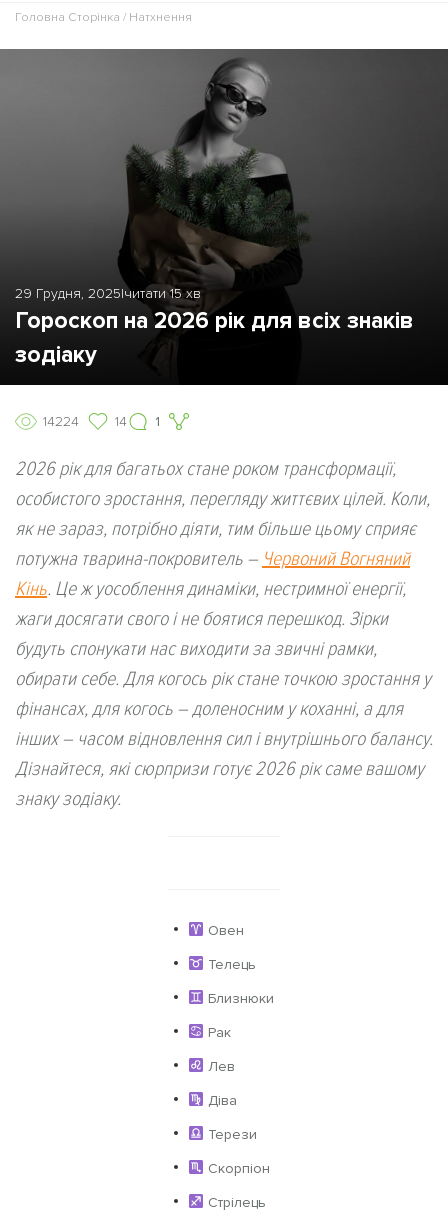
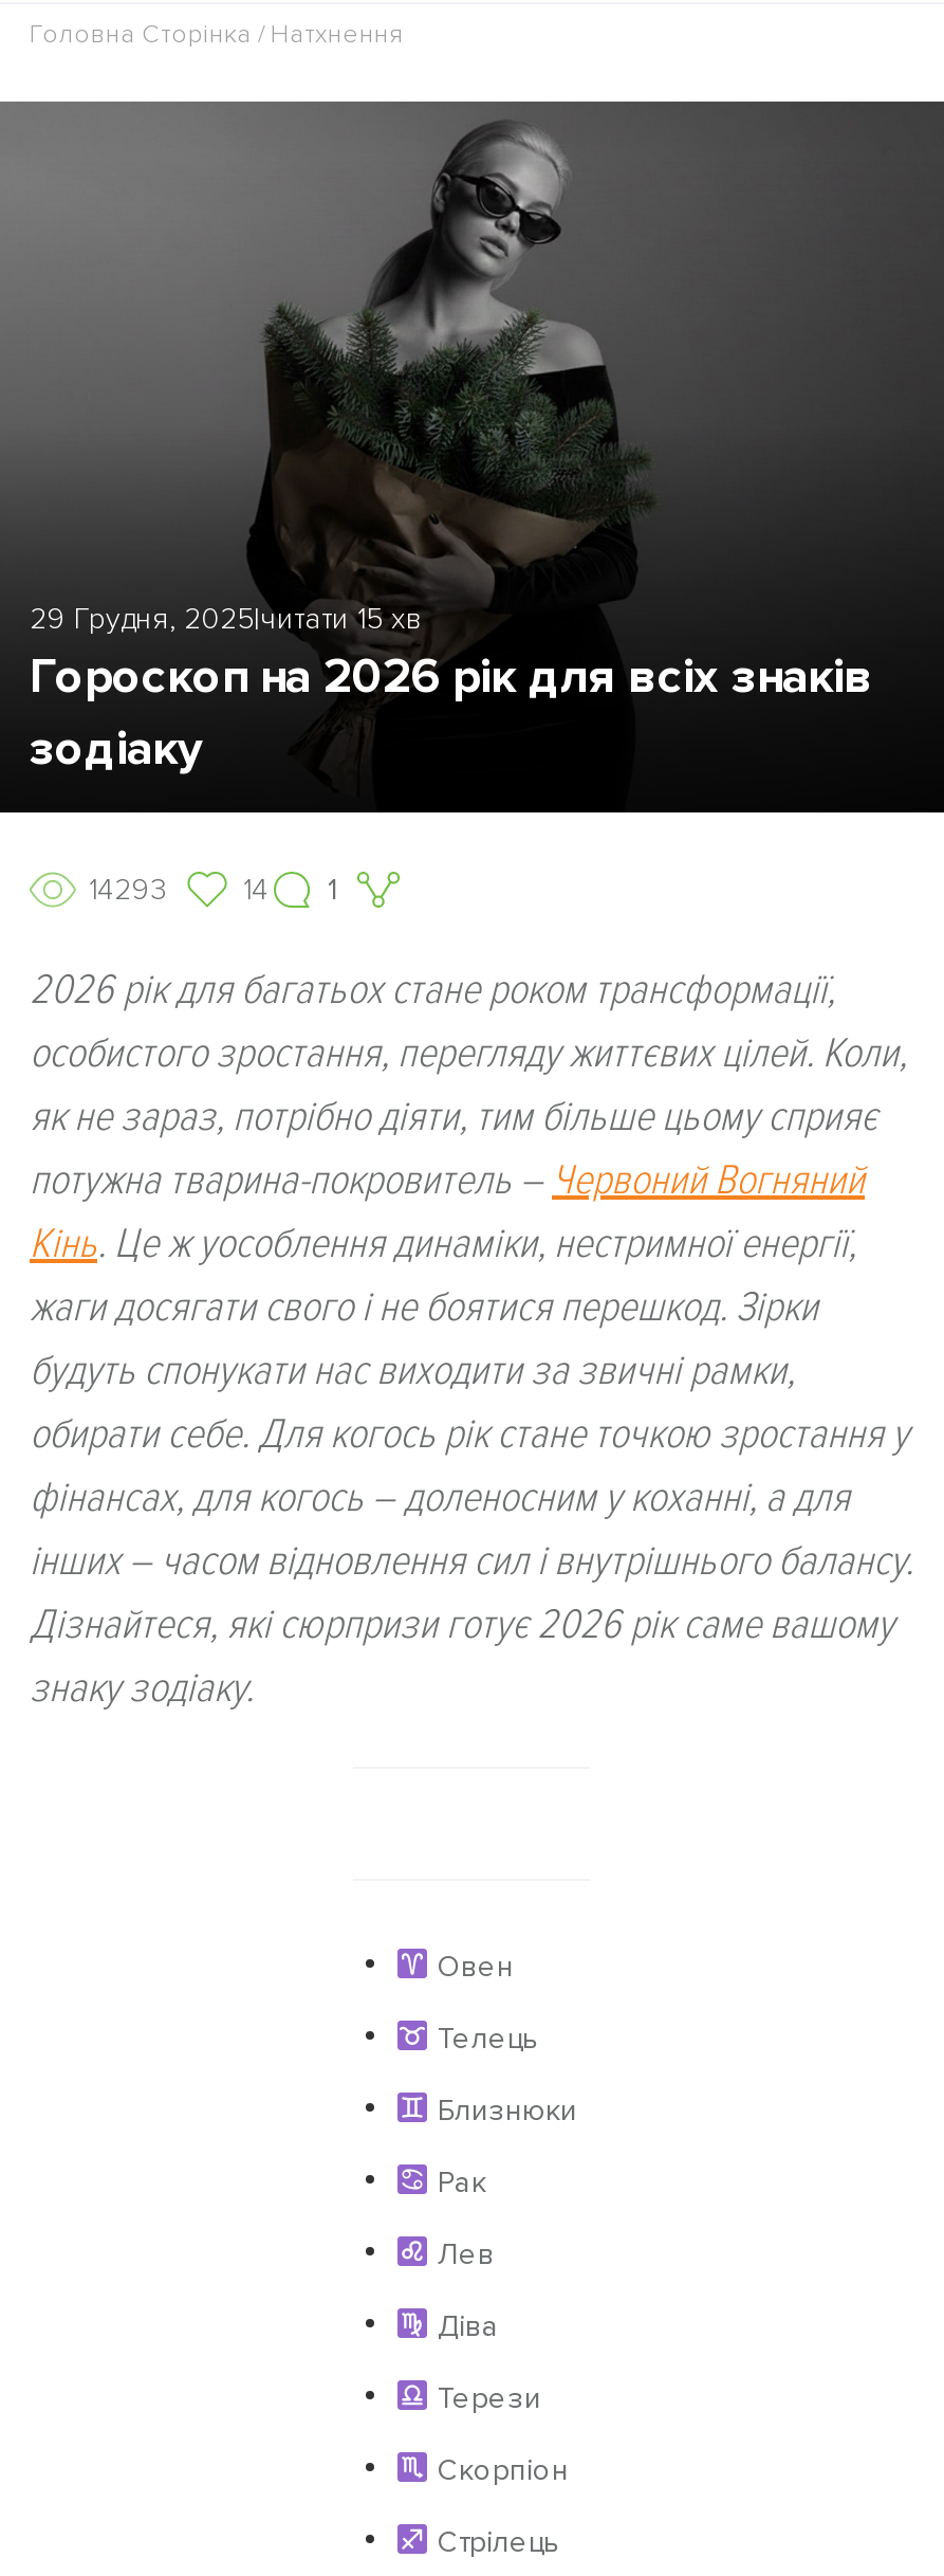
[43,412,79,429] 14224 -> [89,871,167,907] 14293

